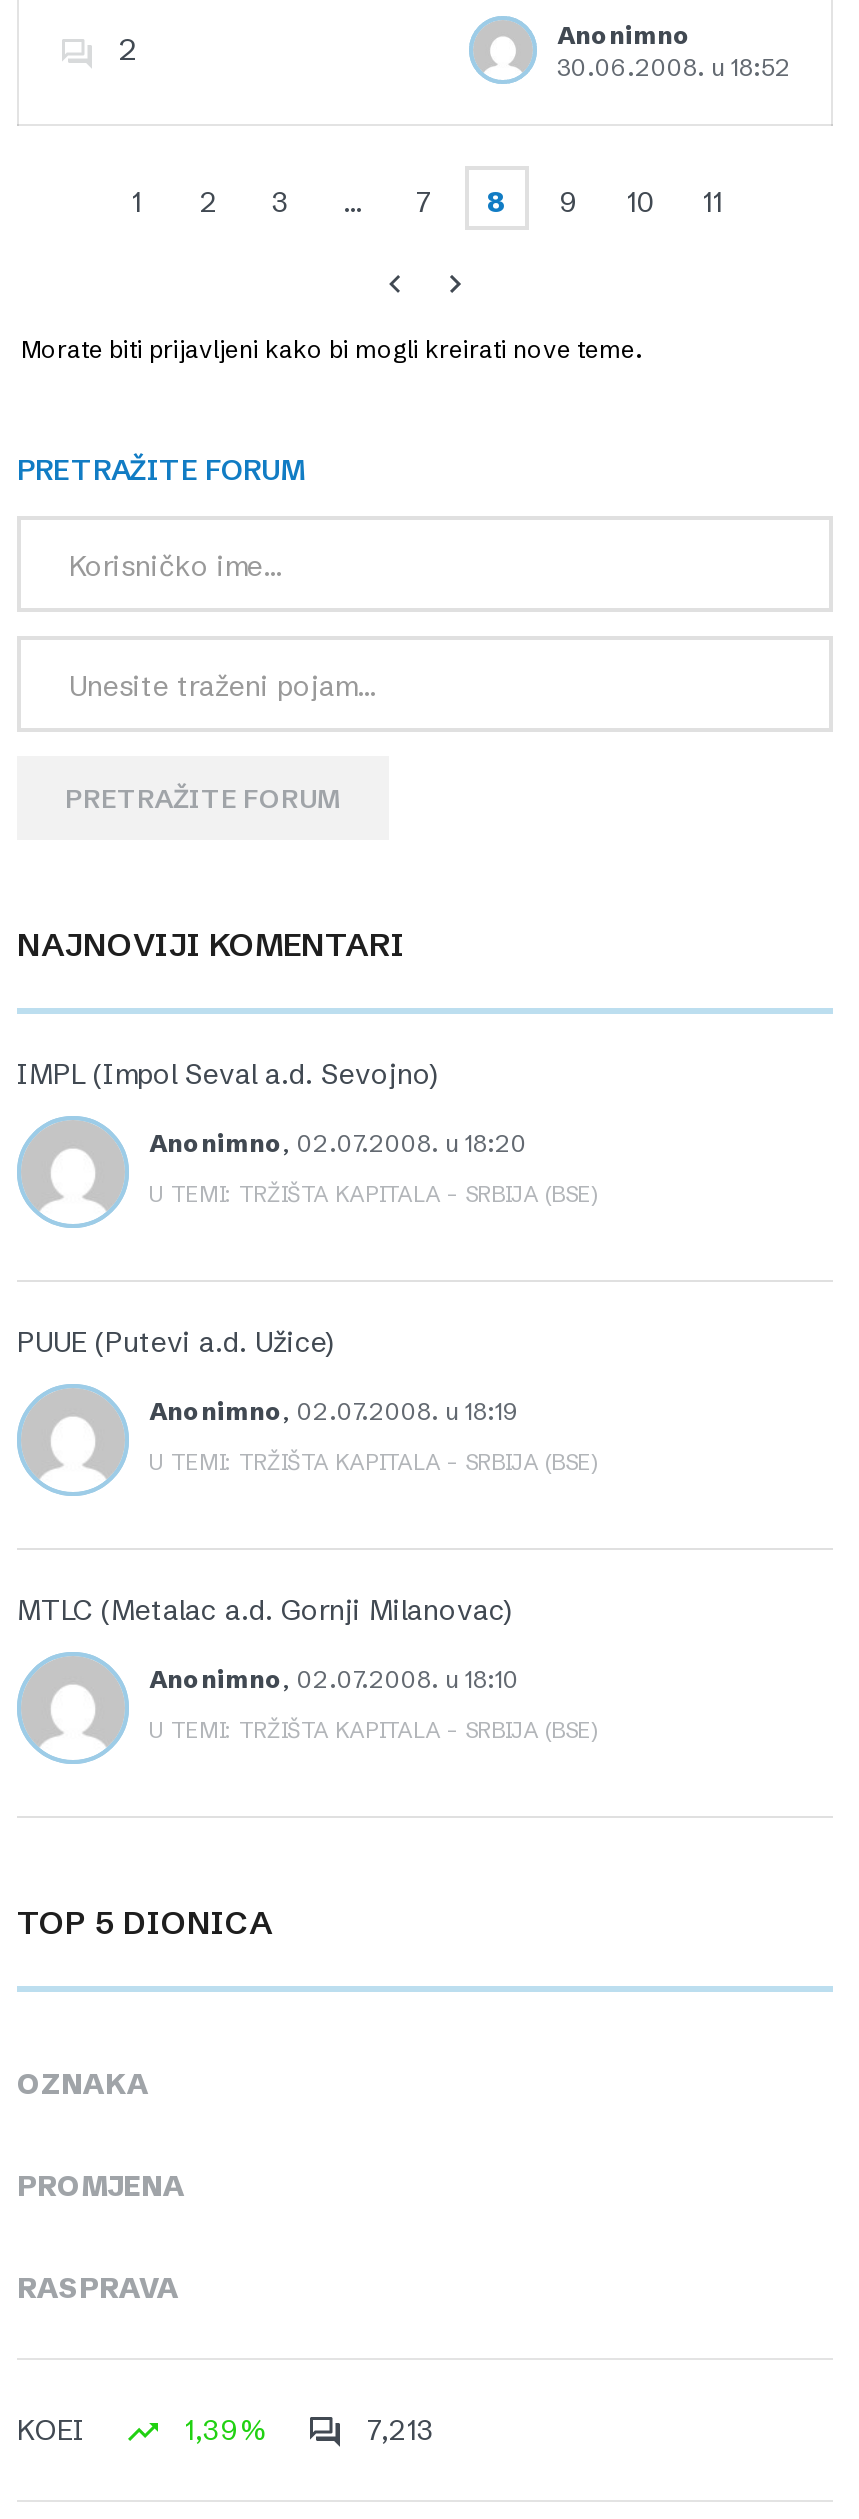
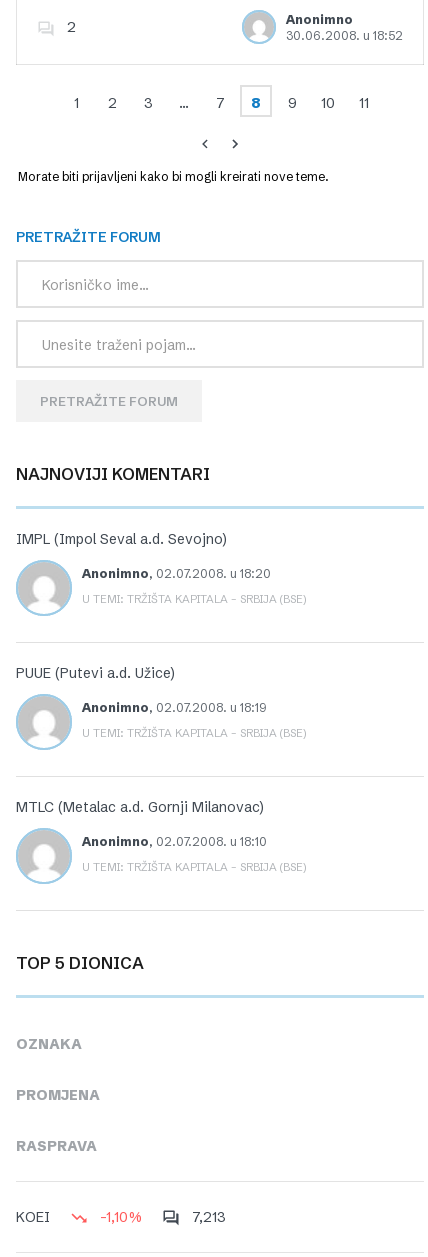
[177,2412,267,2448] 1,39% -> [96,1208,142,1226] -1,10%

